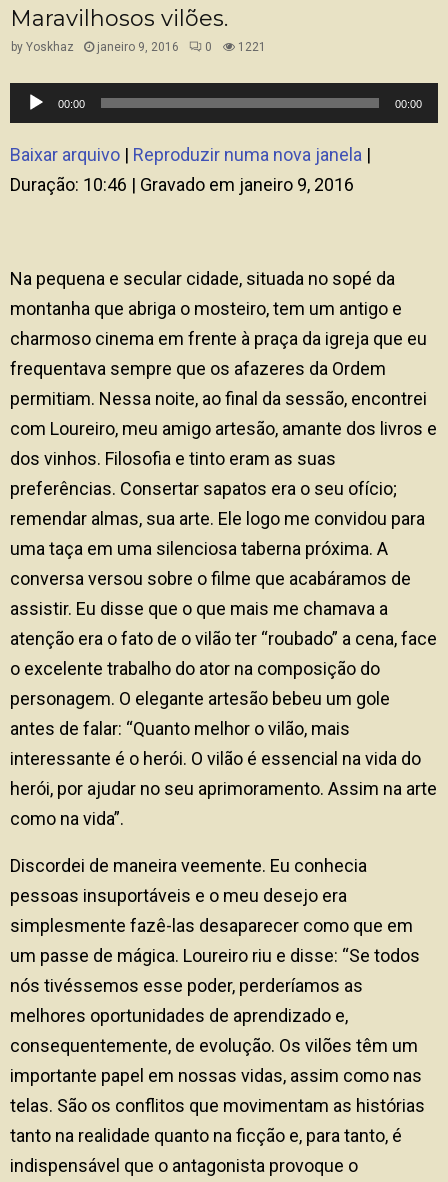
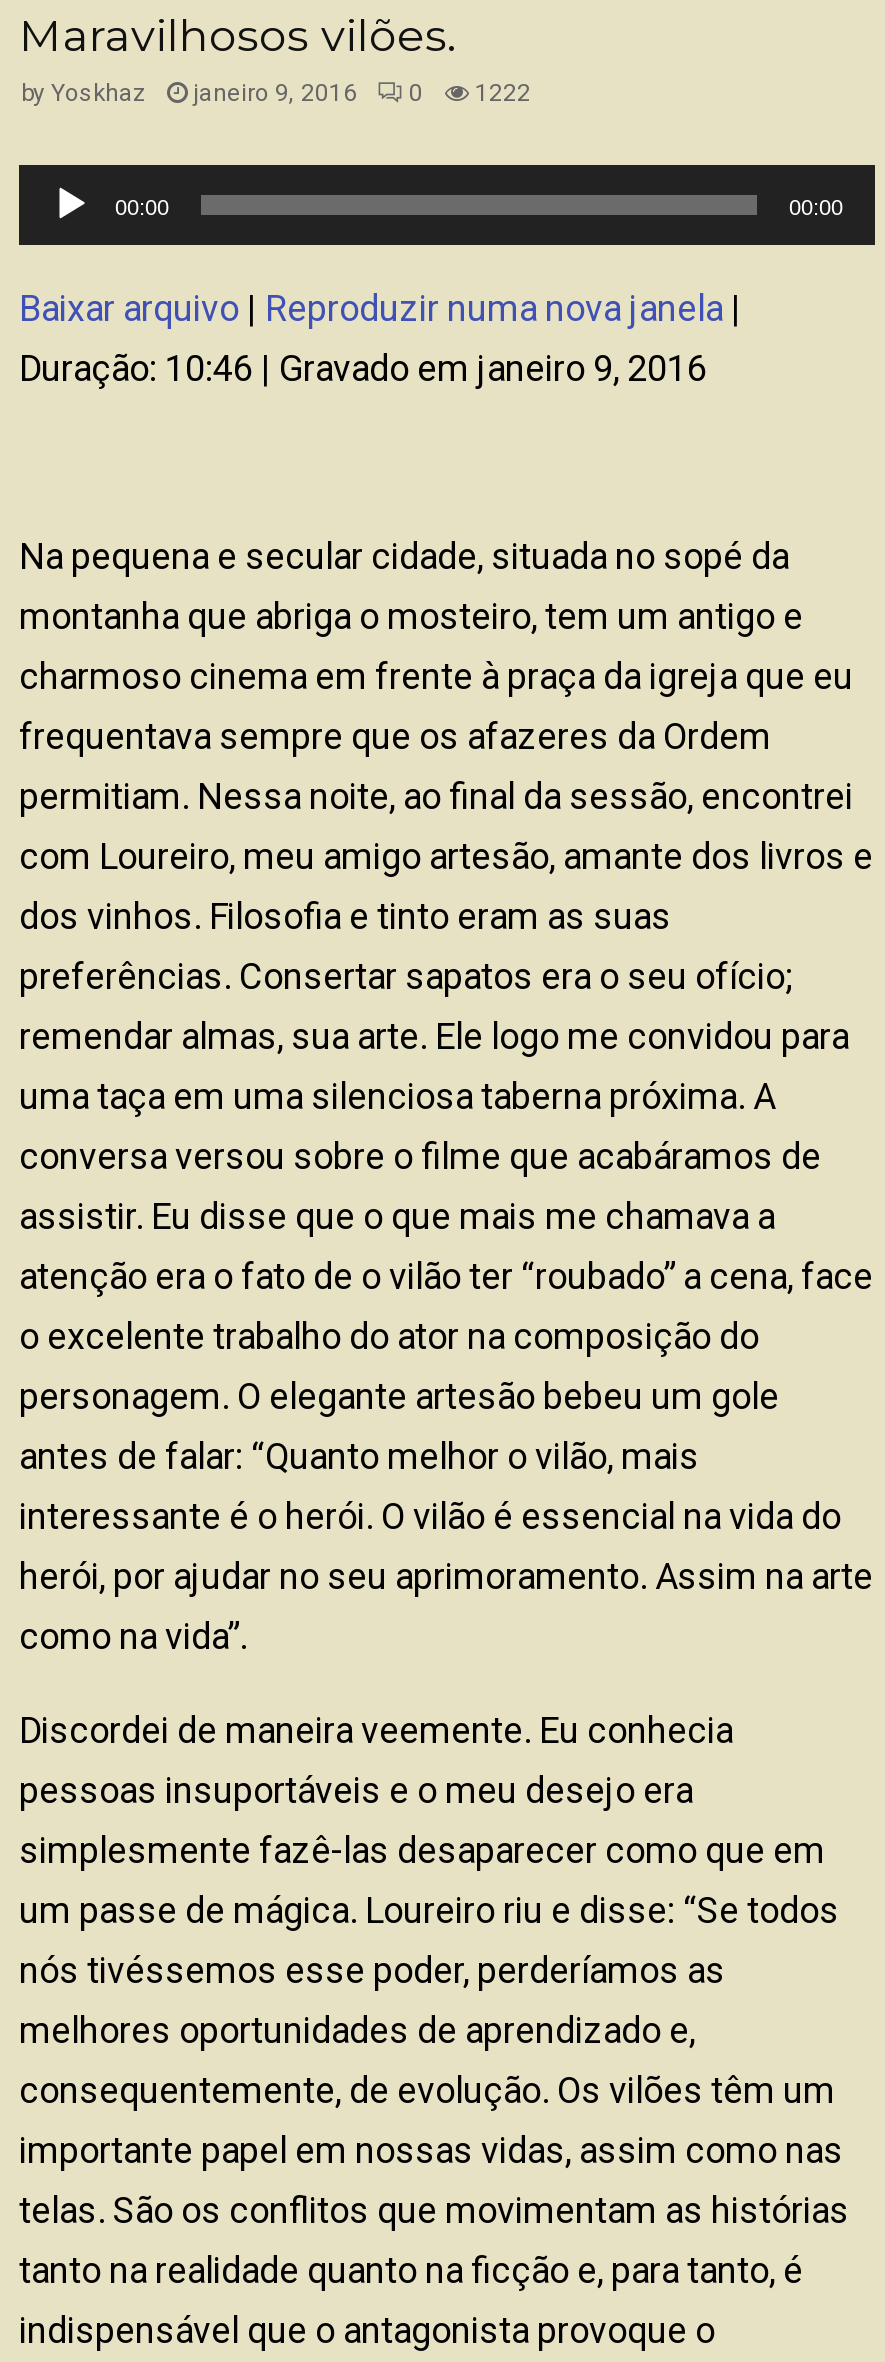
[11,40,266,54] by Yoskhaz janeiro 9, 2016 0 1221 -> [21,79,531,107] by Yoskhaz janeiro 9, 2016 0 1222

